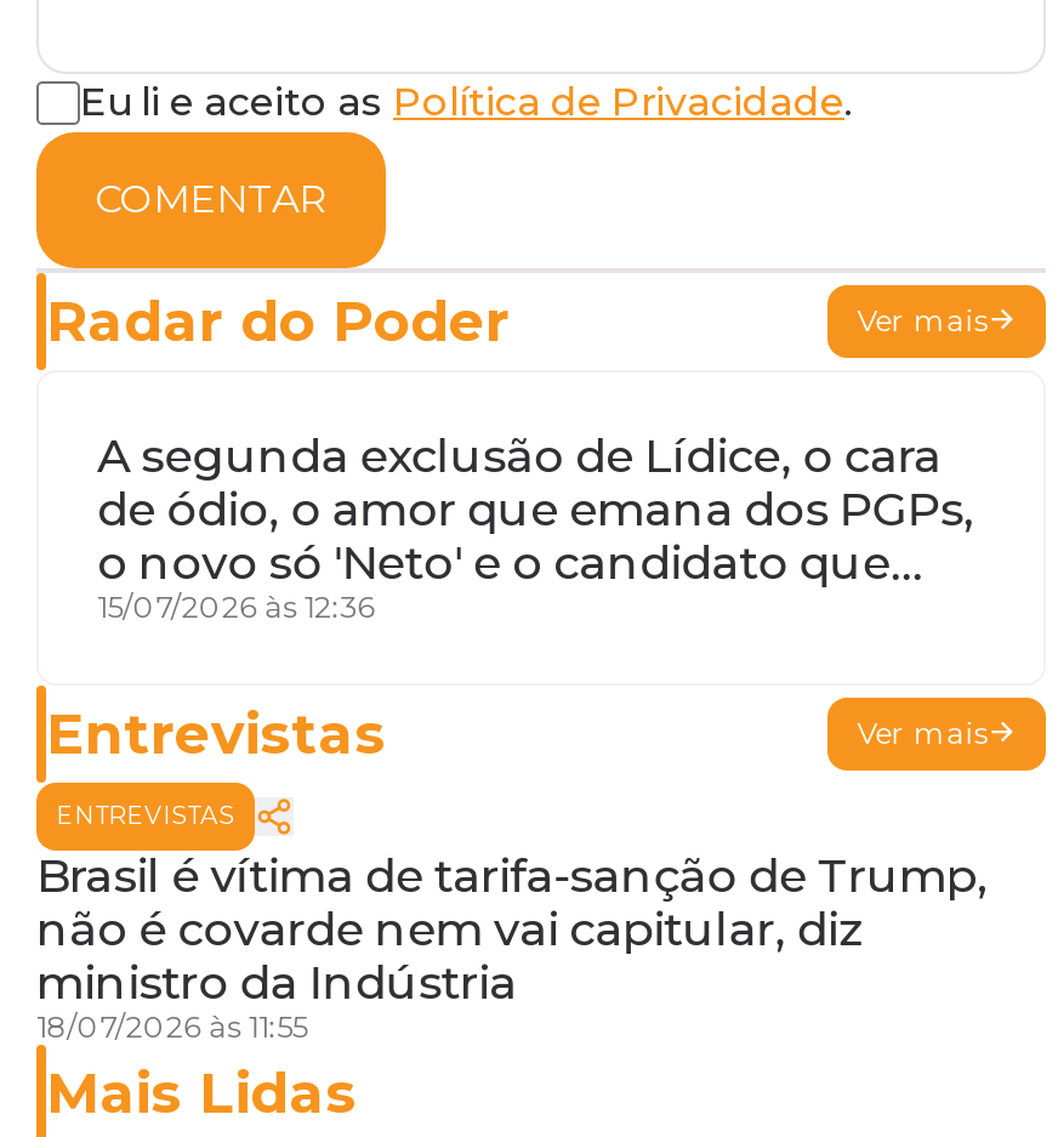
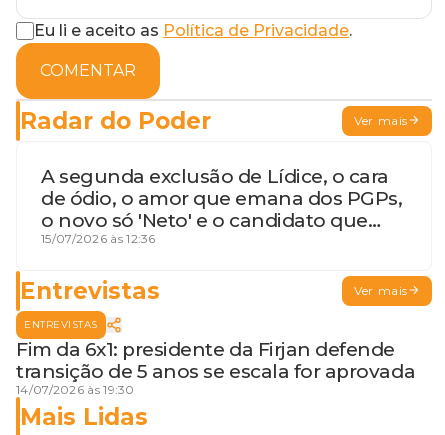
[36,849,988,1046] Brasil é vítima de tarifa-sanção de Trump, | não é covarde nem vai capitular, diz | ministro da Indústria | 18/07/2026 às 11:55 -> [16,338,415,397] Fim da 6x1: presidente da Firjan defende | transição de 5 anos se escala for aprovada | 14/07/2026 às 19:30

